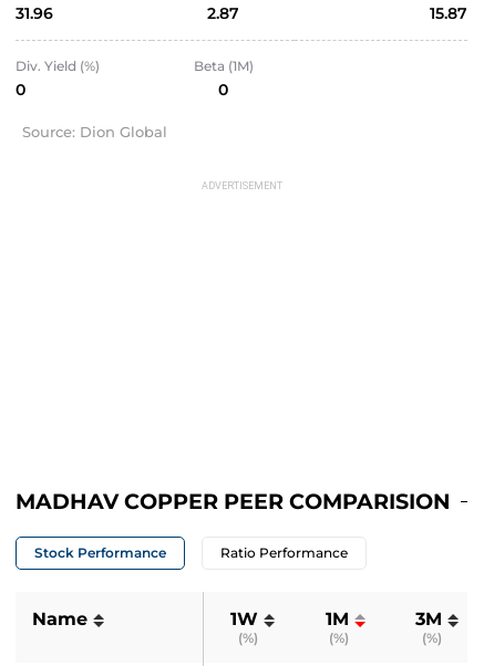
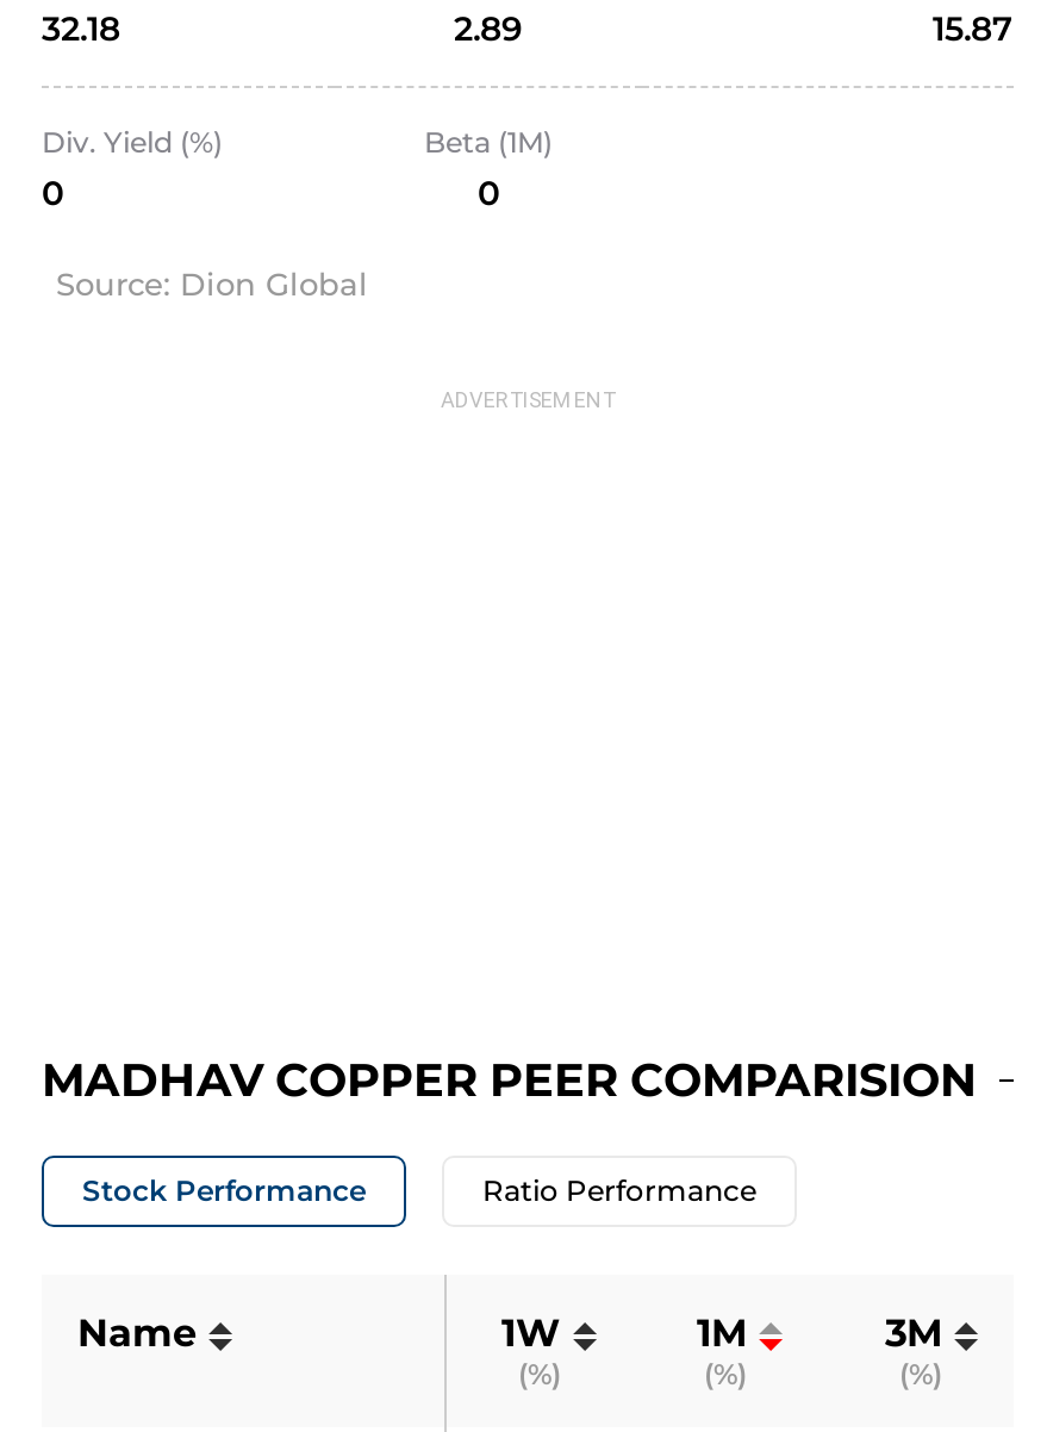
[16,3,53,23] 31.96 -> [42,7,120,50] 32.18
[207,3,239,23] 2.87 -> [454,7,523,50] 2.89

